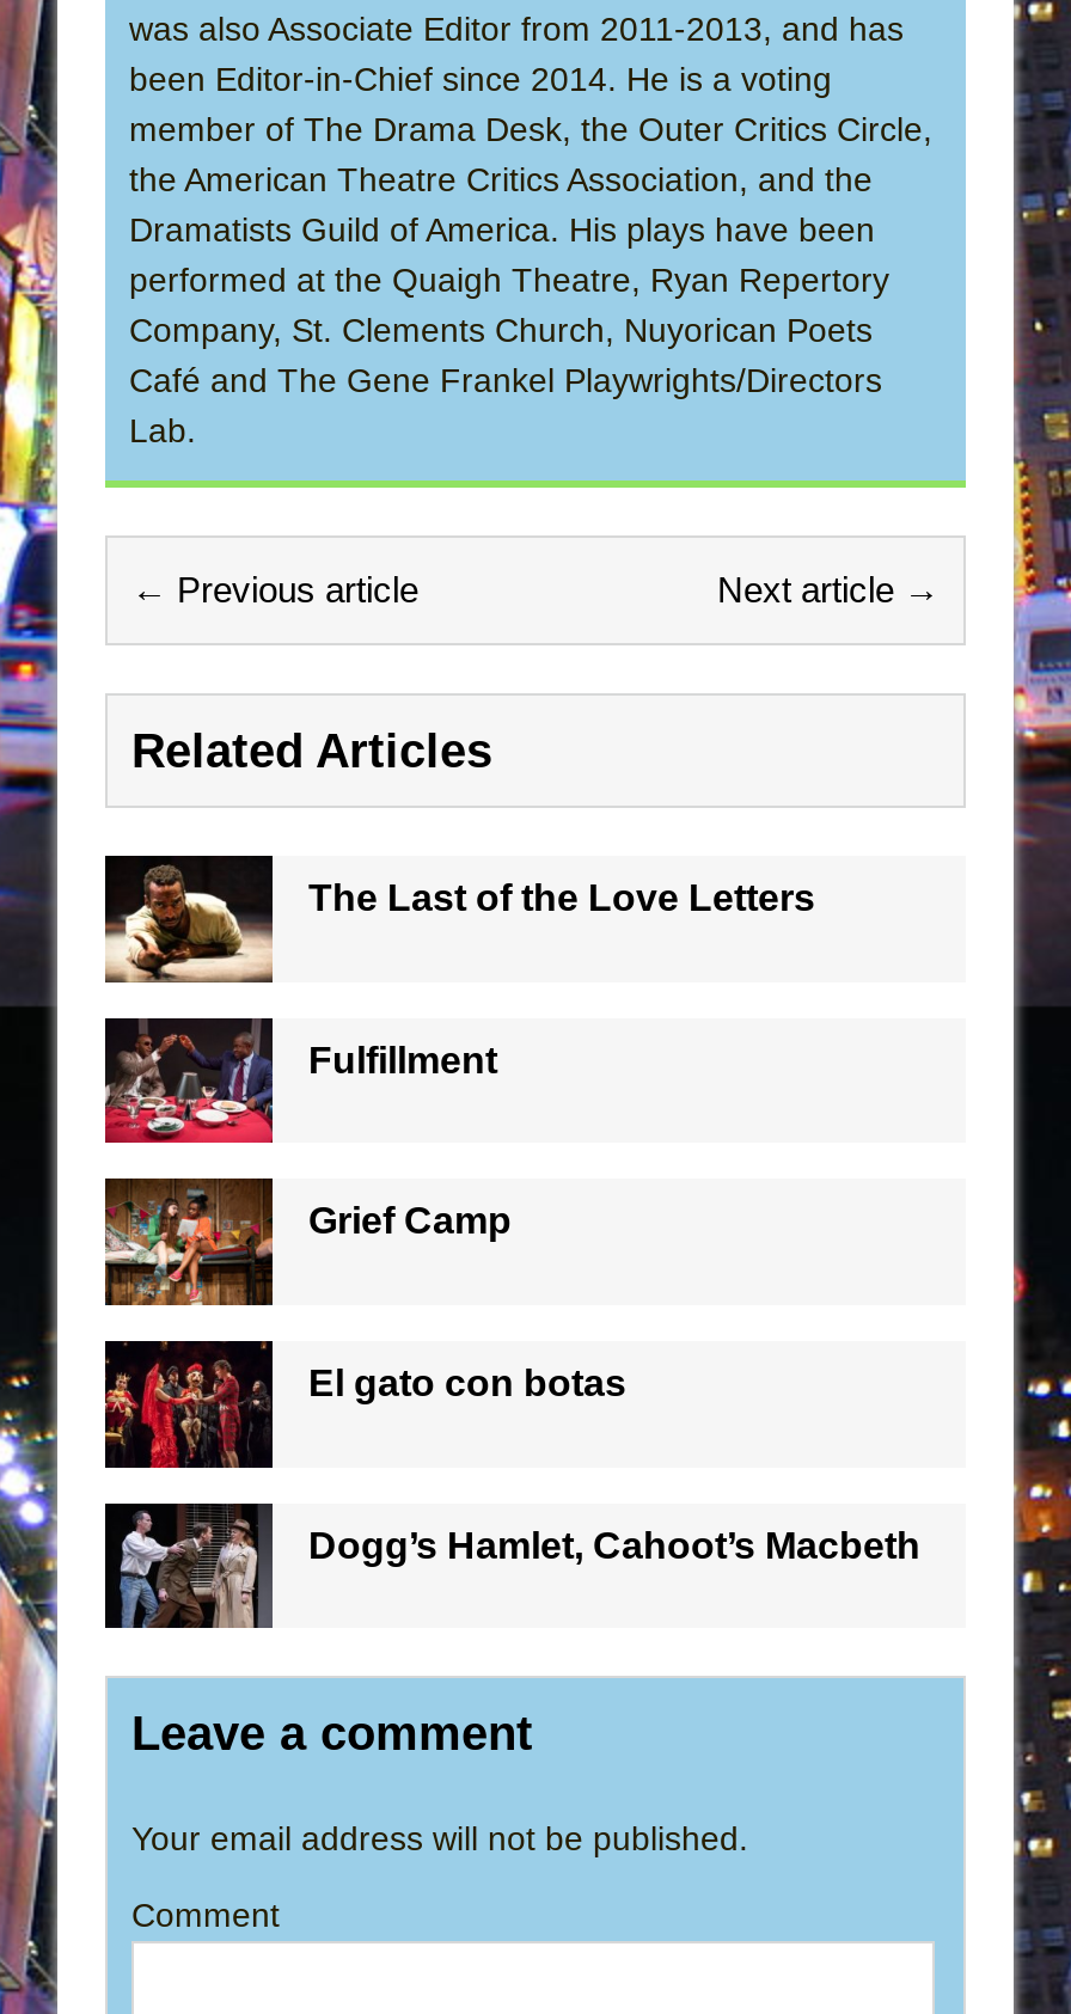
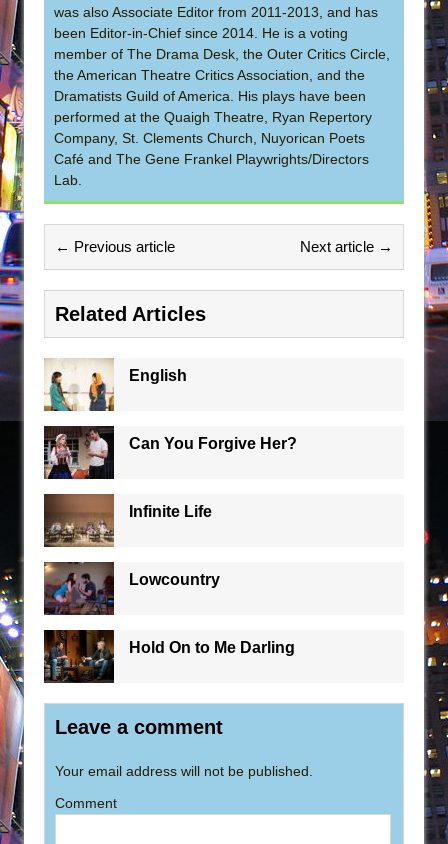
[103,853,815,985] [image] | The Last of the Love Letters -> [44,358,187,412] [image] | English
[105,1016,497,1145] [image] | Fulfillment -> [44,425,297,480] [image] | Can You Forgive Her?
[105,1176,512,1305] [image] | Grief Camp -> [44,493,212,547] [image] | Infinite Life
[103,1339,626,1470] [image] | El gato con botas -> [43,561,220,616] [image] | Lowcountry
[103,1501,920,1628] [image] | Dogg’s Hamlet, Cahoot’s Macbeth -> [43,629,295,684] [image] | Hold On to Me Darling

